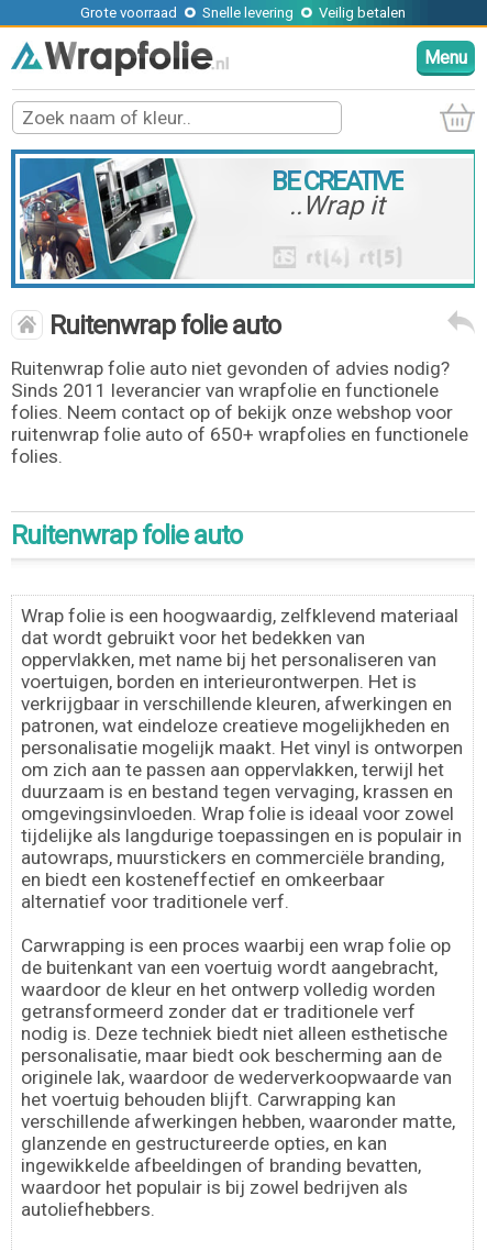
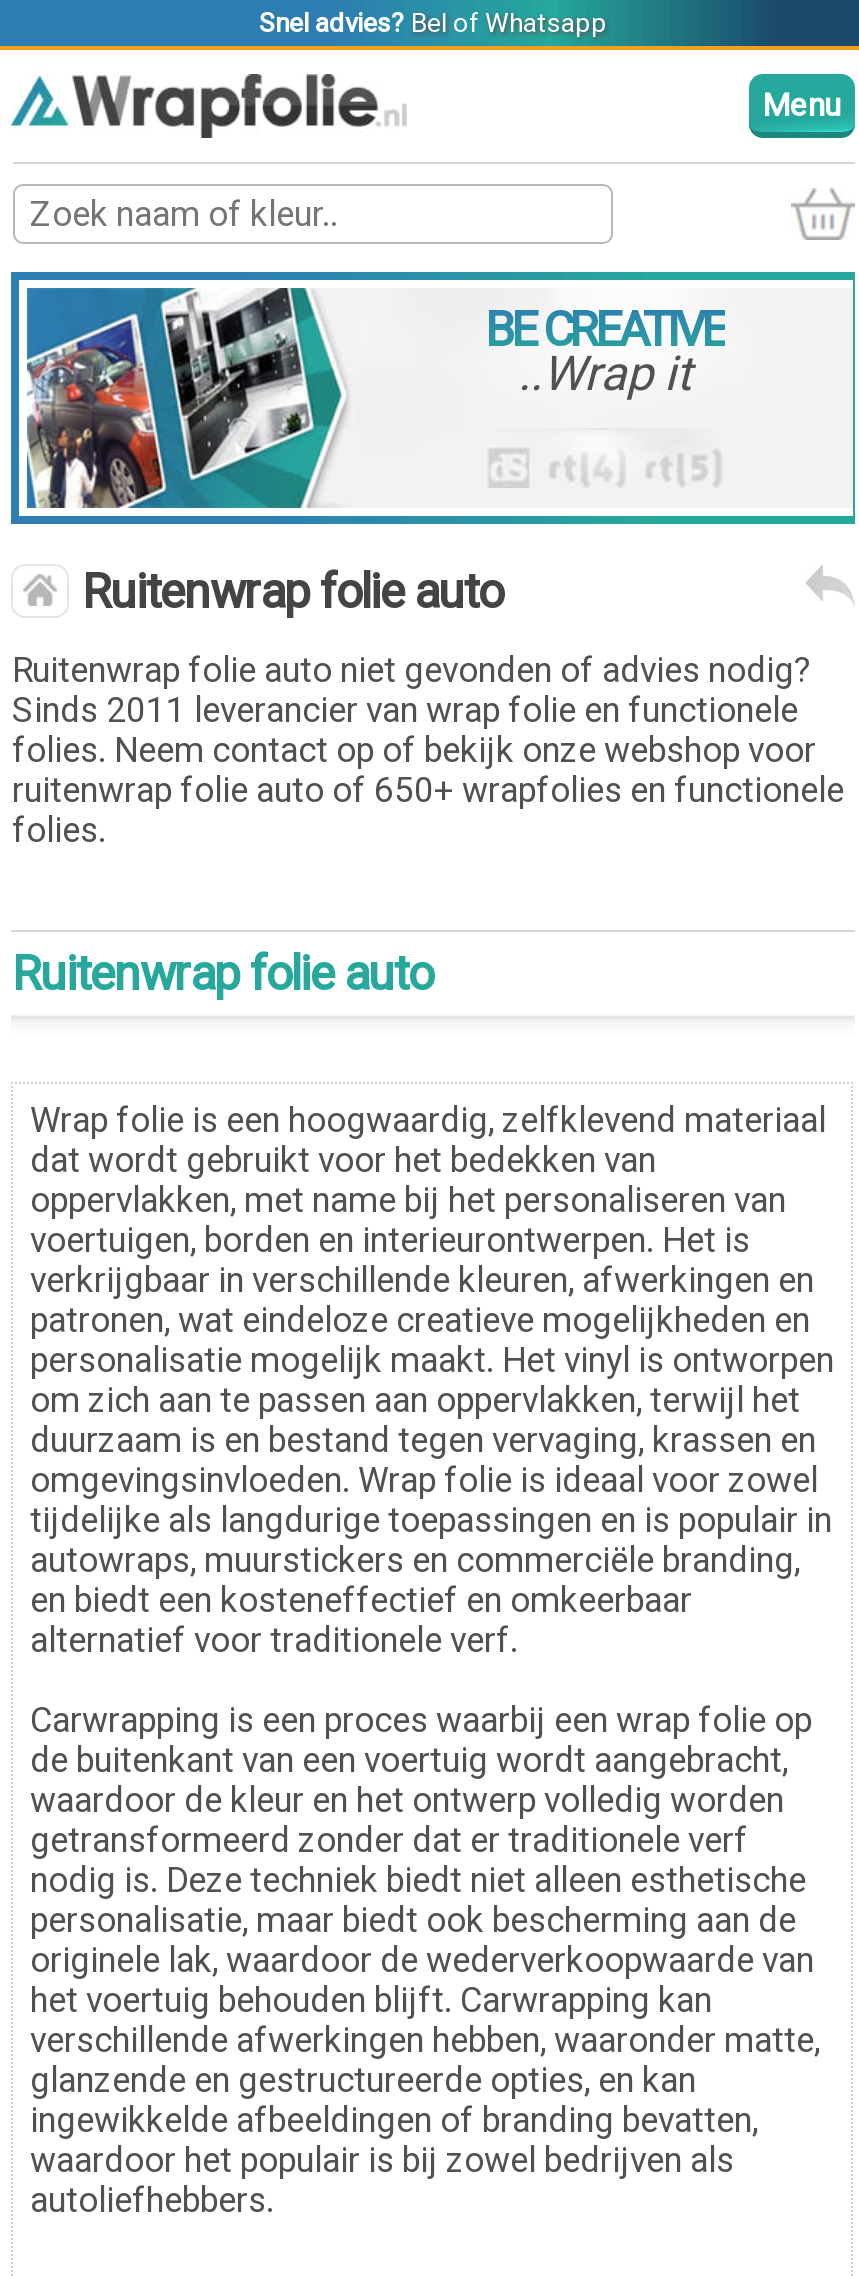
[80,4,406,21] Grote voorraad | Snelle levering | Veilig betalen -> [259,8,607,38] Snel advies? Bel of Whatsapp
[11,379,439,401] Sinds 2011 leverancier van wrapfolie en functionele -> [12,690,798,730] Sinds 2011 leverancier van wrap folie en functionele

